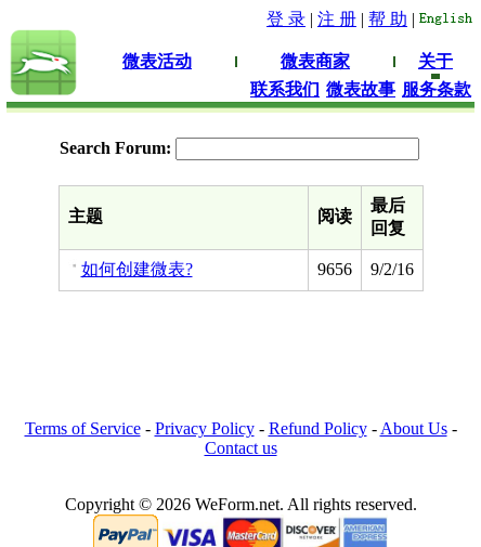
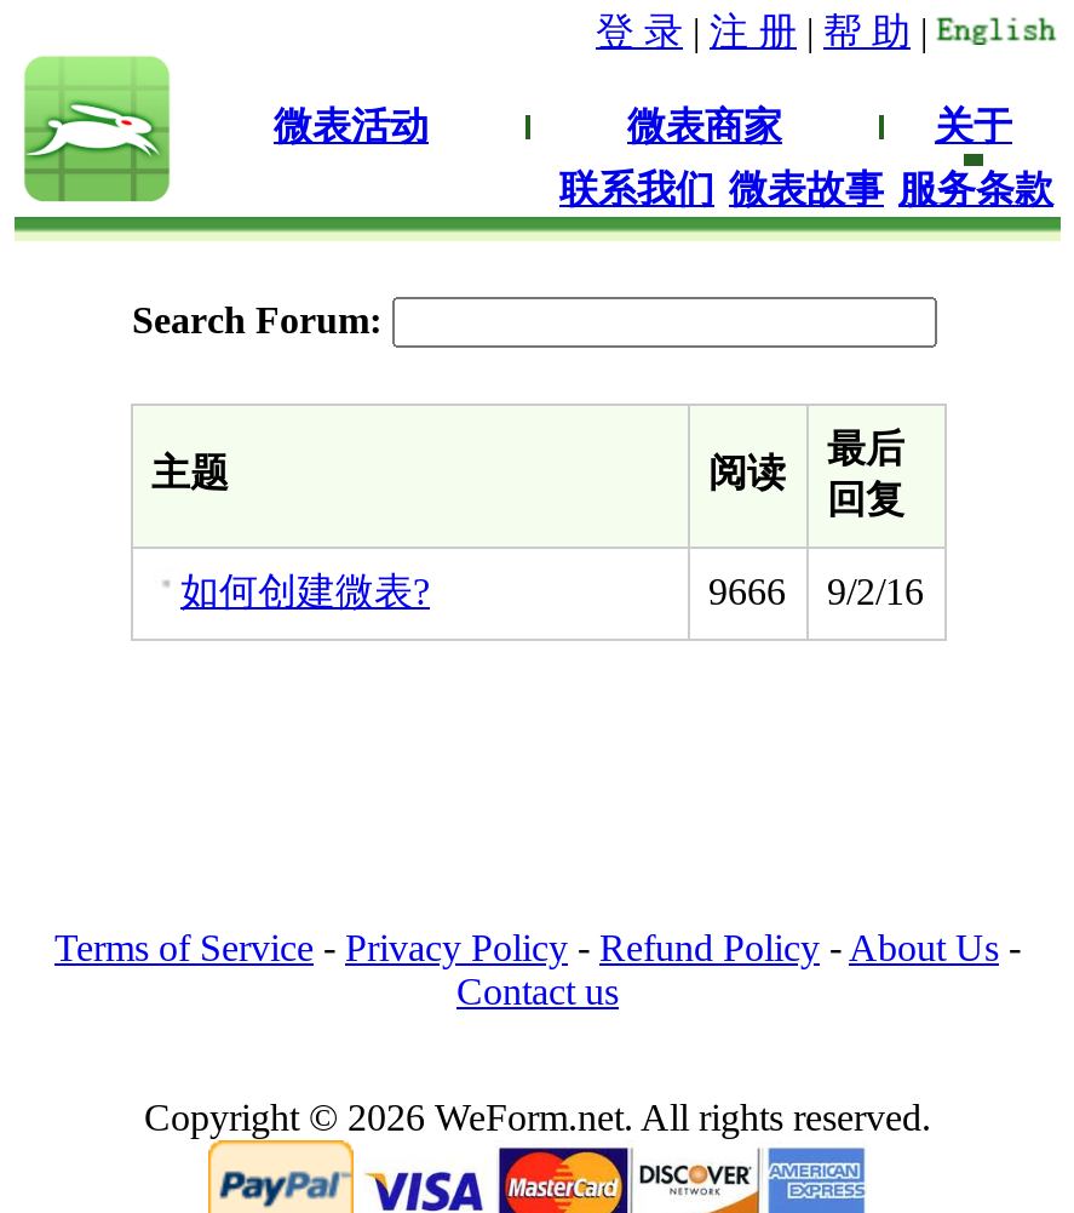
[317,260,413,278] 9656 9/2/16 -> [708,571,924,612] 9666 9/2/16

